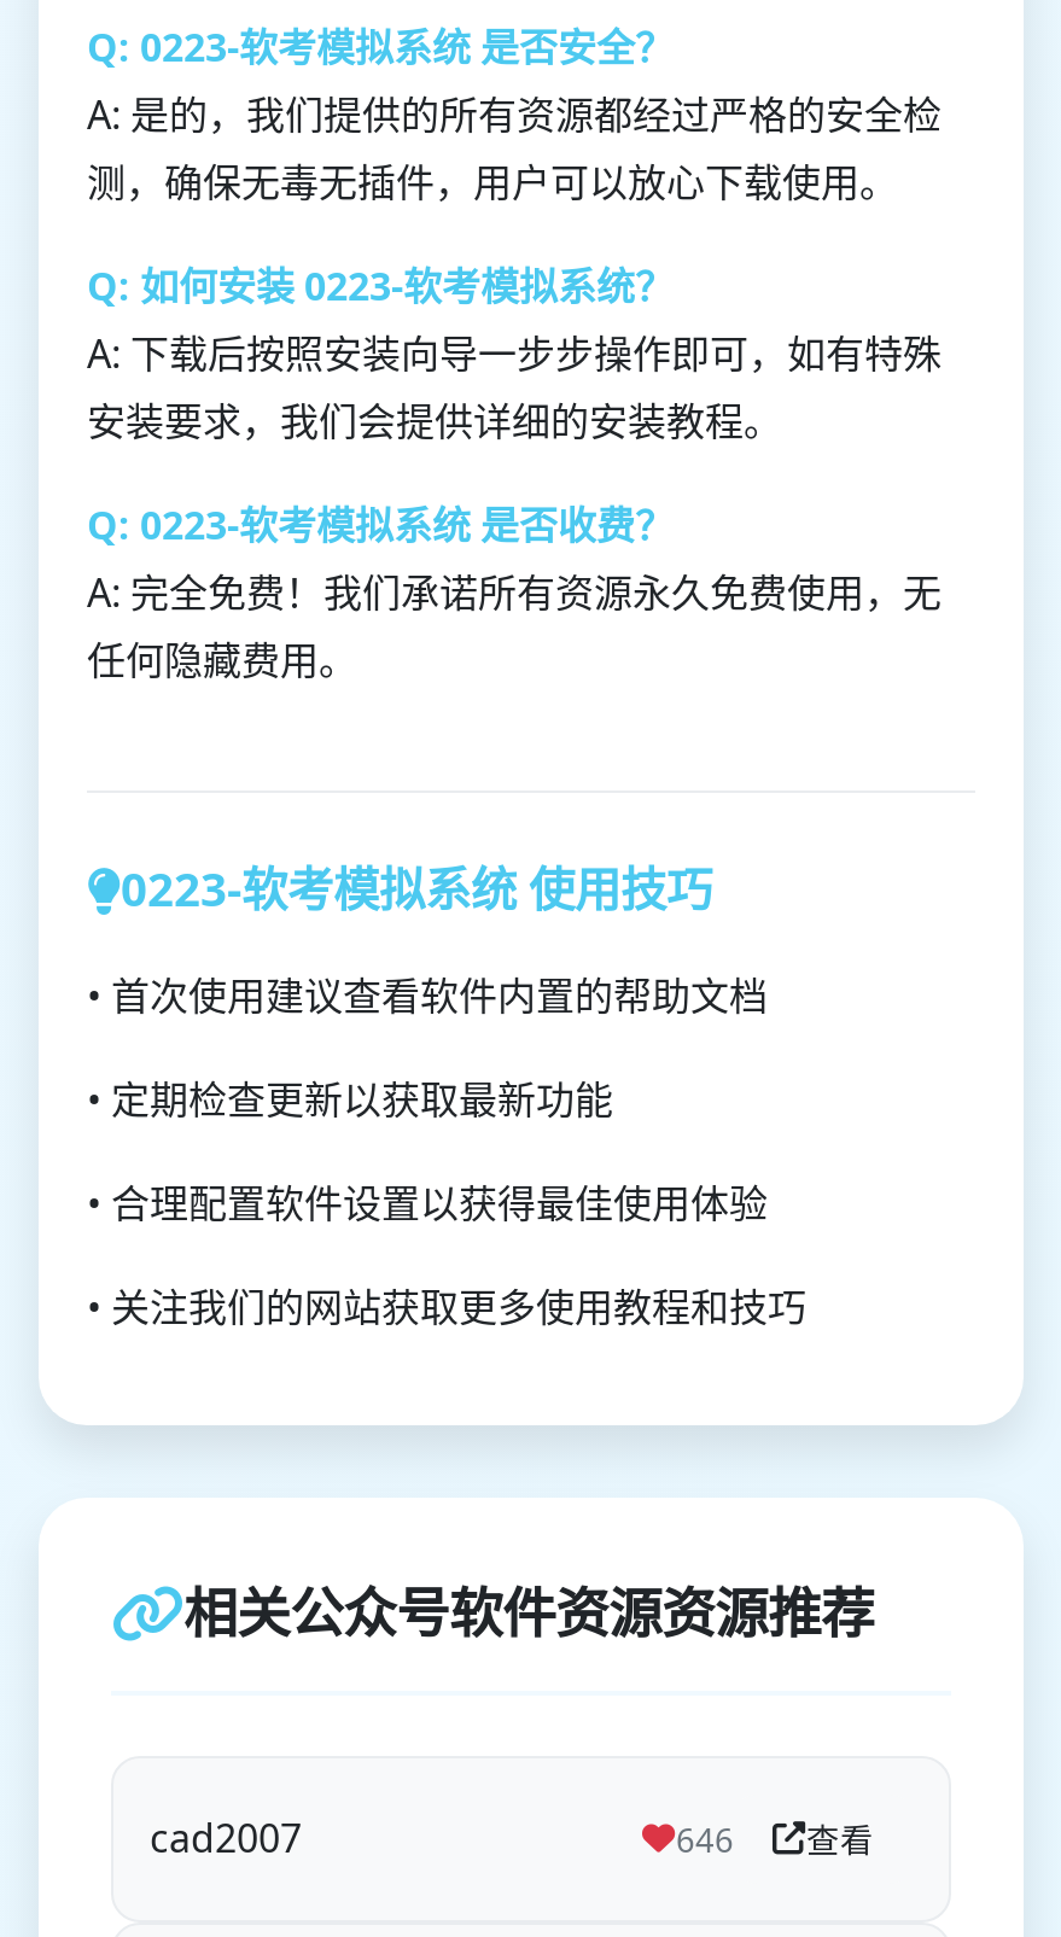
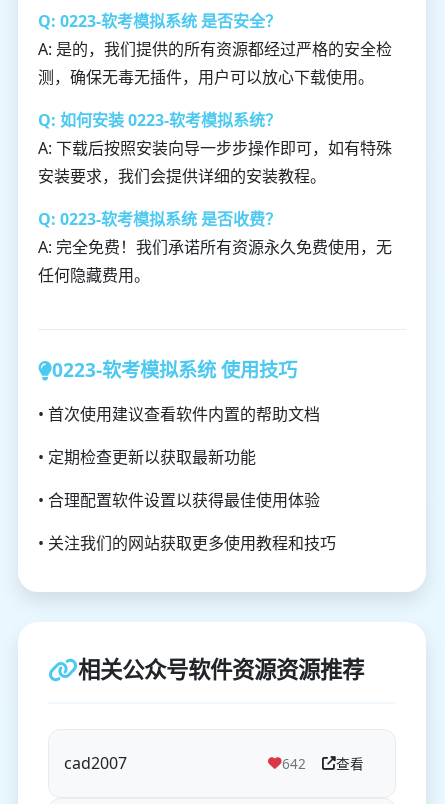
[676,1816,874,1862] 646 查看 -> [282,754,364,773] 642 查看

